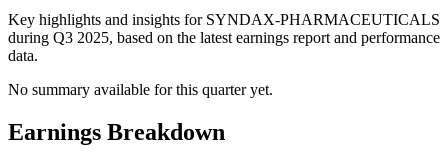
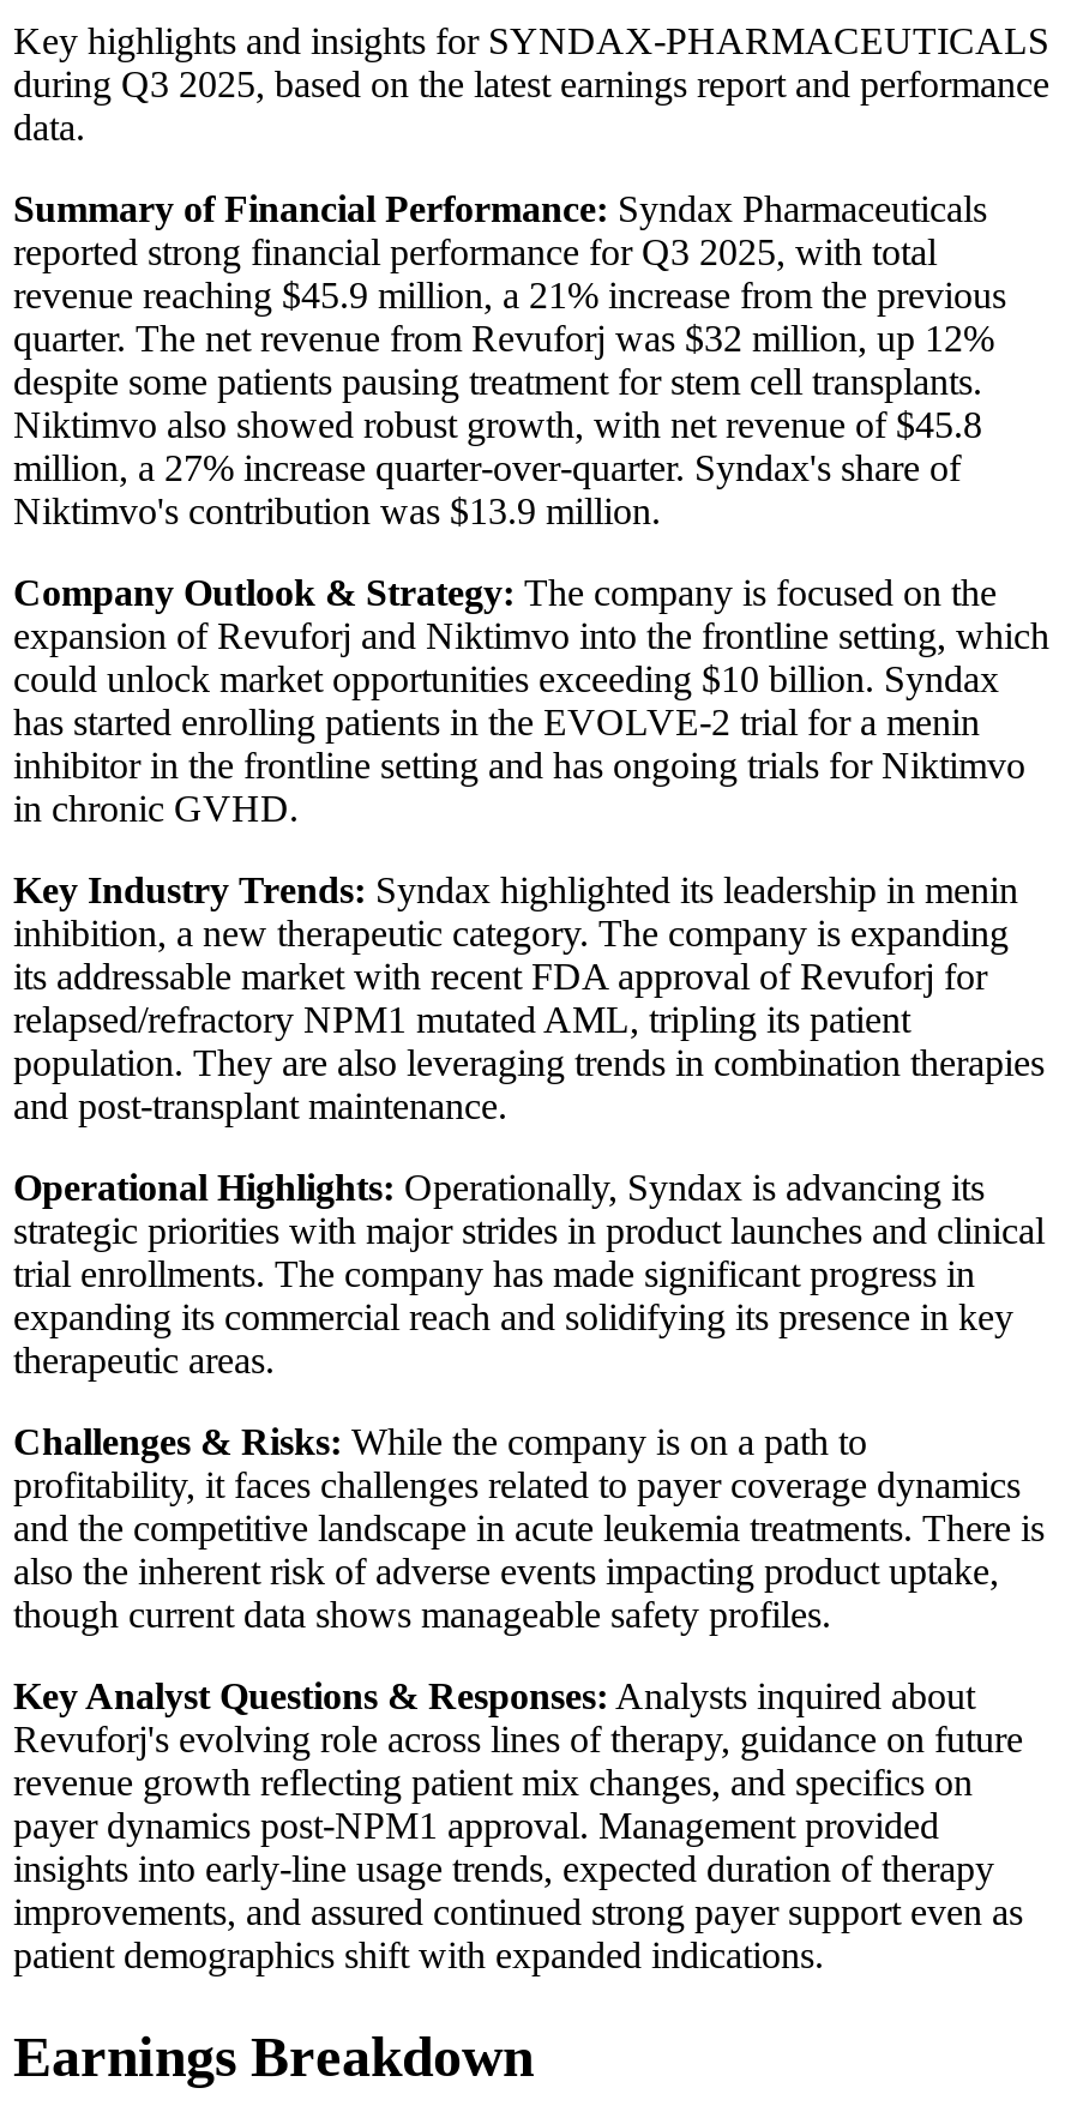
[8,81,273,98] No summary available for this quarter yet. -> [13,188,1049,1975] Summary of Financial Performance: Syndax Pharmaceuticals | reported strong financial performance for Q3 2025, with total | revenue reaching $45.9 million, a 21% increase from the previous | quarter. The net revenue from Revuforj was $32 million, up 12% | despite some patients pausing treatment for stem cell transplants. | Niktimvo also showed robust growth, with net revenue of $45.8 | million, a 27% increase quarter-over-quarter. Syndax's share of | Niktimvo's contribution was $13.9 million. | Company Outlook & Strategy: The company is focused on the | expansion of Revuforj and Niktimvo into the frontline setting, which | could unlock market opportunities exceeding $10 billion. Syndax | has started enrolling patients in the EVOLVE-2 trial for a menin | inhibitor in the frontline setting and has ongoing trials for Niktimvo | in chronic GVHD. | Key Industry Trends: Syndax highlighted its leadership in menin | inhibition, a new therapeutic category. The company is expanding | its addressable market with recent FDA approval of Revuforj for | relapsed/refractory NPM1 mutated AML, tripling its patient | population. They are also leveraging trends in combination therapies | and post-transplant maintenance. | Operational Highlights: Operationally, Syndax is advancing its | strategic priorities with major strides in product launches and clinical | trial enrollments. The company has made significant progress in | expanding its commercial reach and solidifying its presence in key | therapeutic areas. | Challenges & Risks: While the company is on a path to | profitability, it faces challenges related to payer coverage dynamics | and the competitive landscape in acute leukemia treatments. There is | also the inherent risk of adverse events impacting product uptake, | though current data shows manageable safety profiles. | Key Analyst Questions & Responses: Analysts inquired about | Revuforj's evolving role across lines of therapy, guidance on future | revenue growth reflecting patient mix changes, and specifics on | payer dynamics post-NPM1 approval. Management provided | insights into early-line usage trends, expected duration of therapy | improvements, and assured continued strong payer support even as | patient demographics shift with expanded indications.

